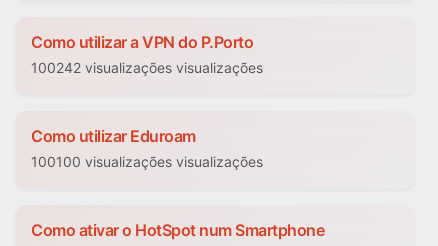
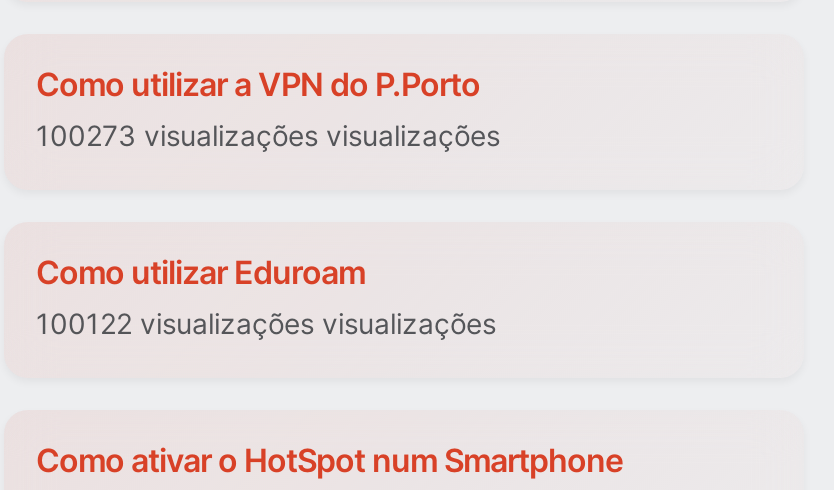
[31,59,263,76] 100242 visualizações visualizações -> [36,119,500,153] 100273 visualizações visualizações
[31,153,263,170] 100100 visualizações visualizações -> [36,307,496,341] 100122 visualizações visualizações

